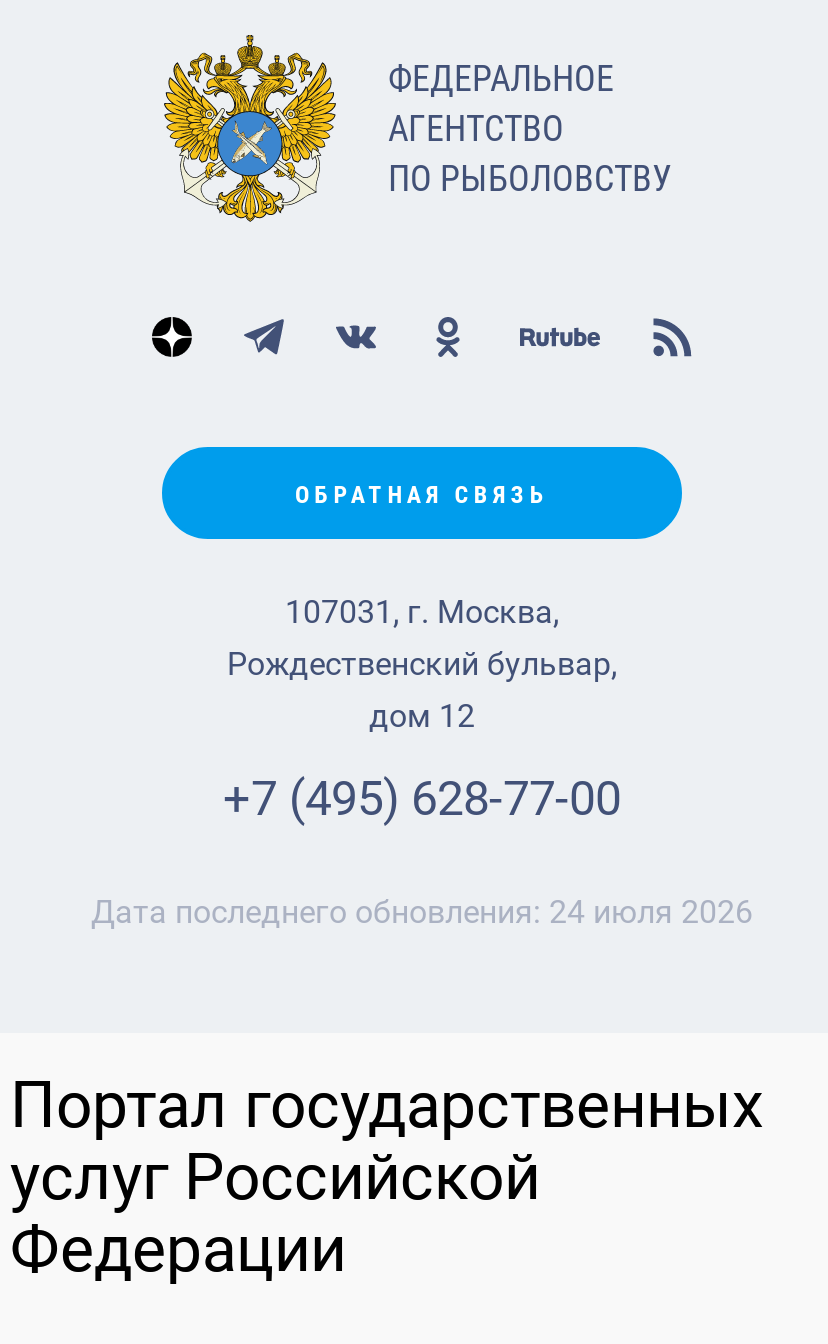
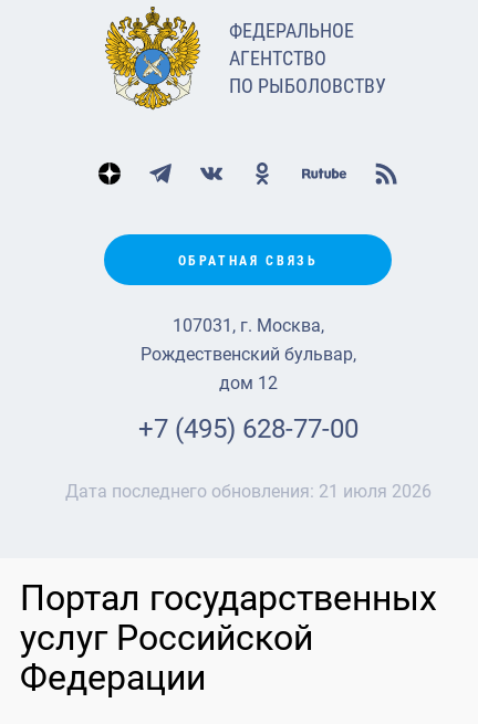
[91,893,753,931] Дата последнего обновления: 24 июля 2026 -> [65,481,431,502] Дата последнего обновления: 21 июля 2026

